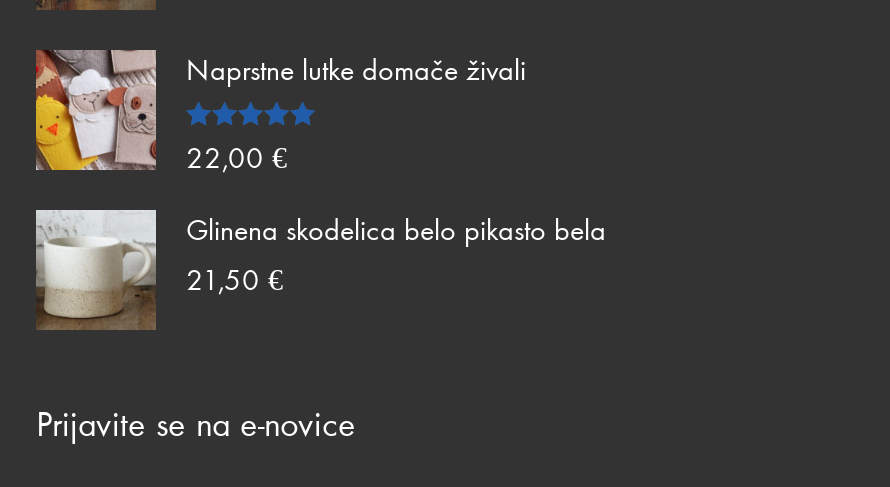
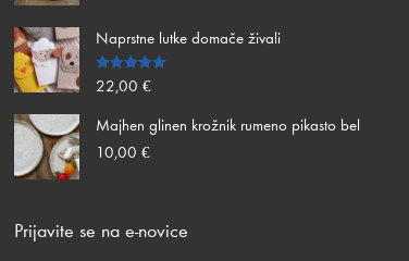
[34,208,606,330] [image] | Glinena skodelica belo pikasto bela | 21,50 € -> [13,113,360,181] [image] | Majhen glinen krožnik rumeno pikasto bel | 10,00 €

